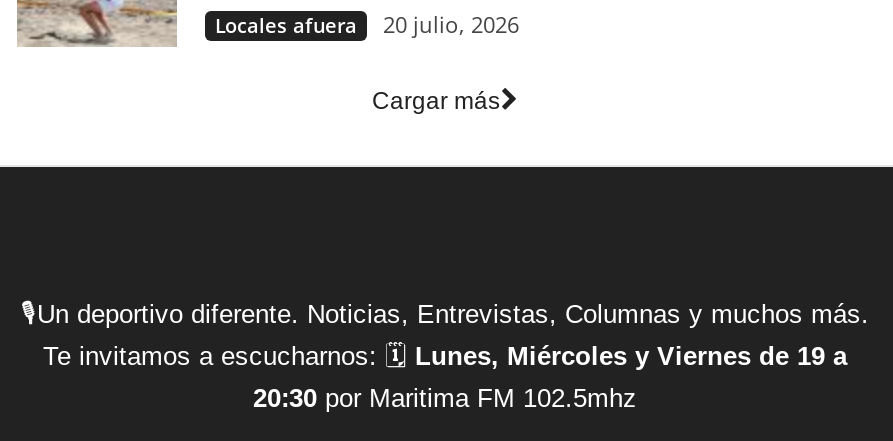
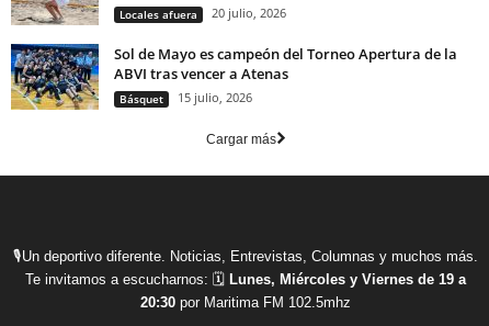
none -> [10,43,457,111] [image] | Sol de Mayo es campeón del Torneo Apertura de la | ABVI tras vencer a Atenas | Básquet | 15 julio, 2026

